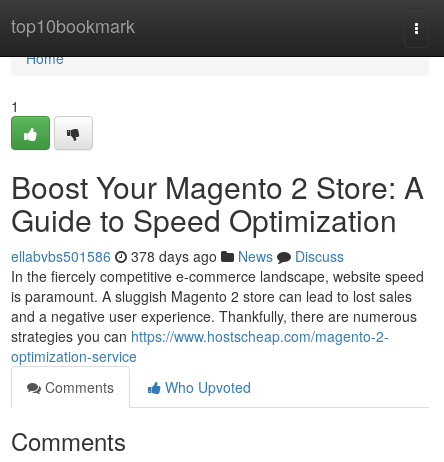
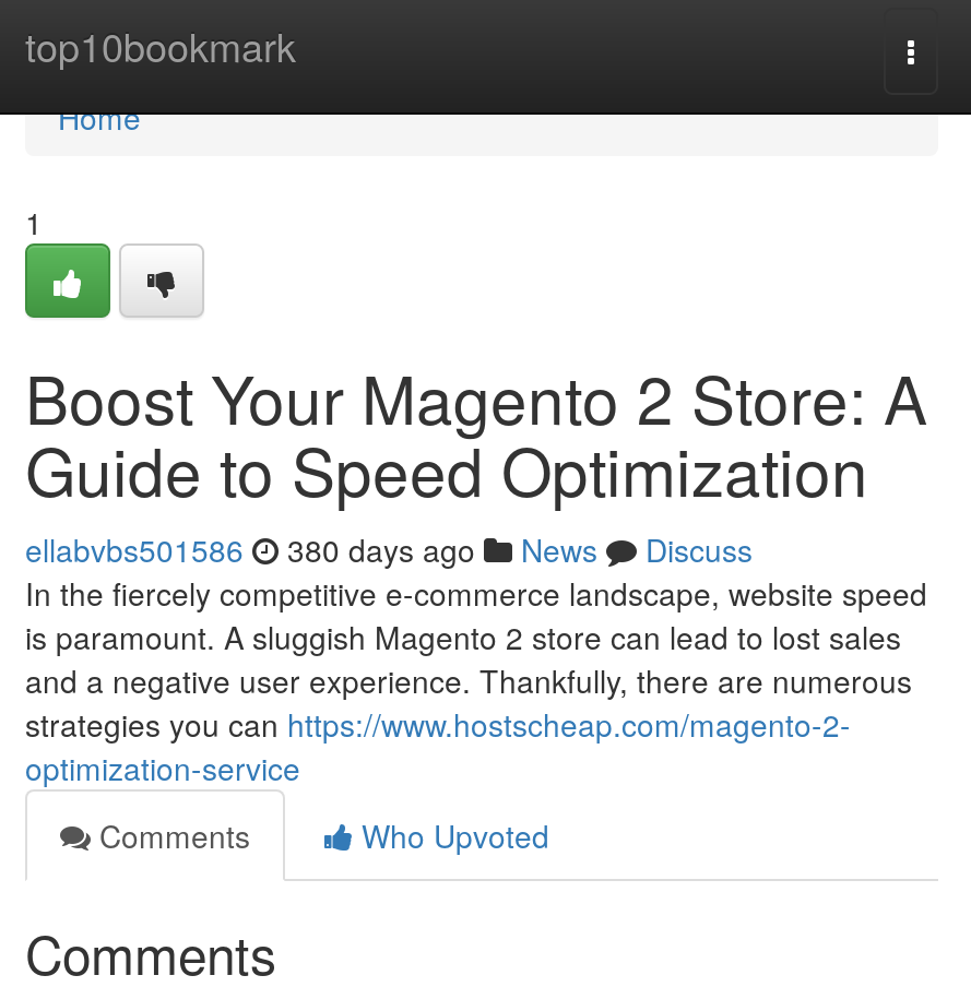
[11,246,344,266] ellabvbs501586 378 days ago News Discuss -> [25,527,753,571] ellabvbs501586 380 days ago News Discuss

